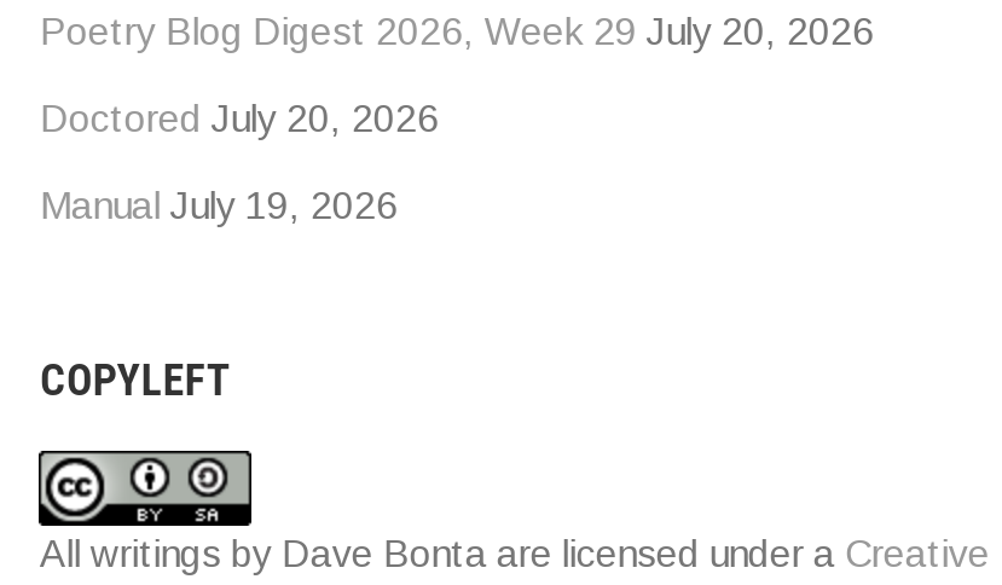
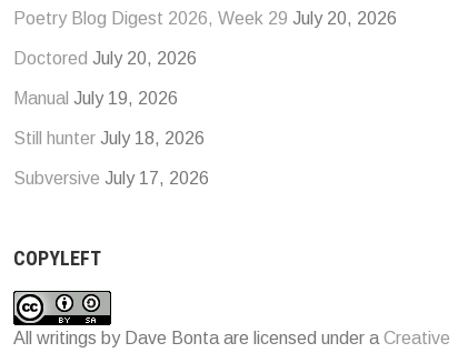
none -> [14,129,209,188] Still hunter July 18, 2026 | Subversive July 17, 2026
moved [39,447,251,527] -> [16,290,109,326]: [image]

